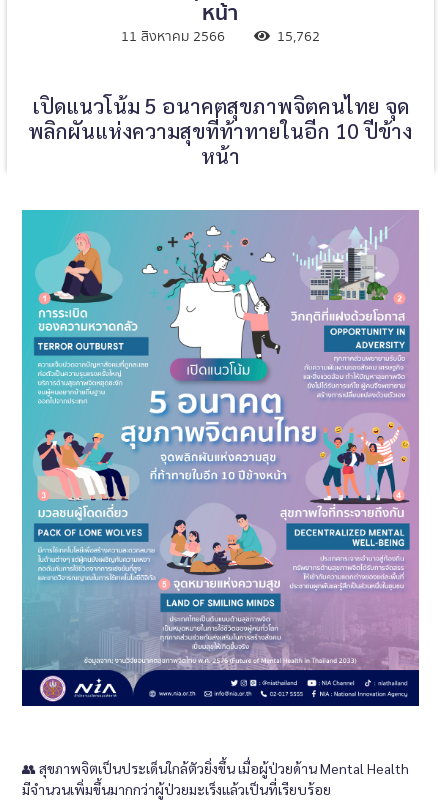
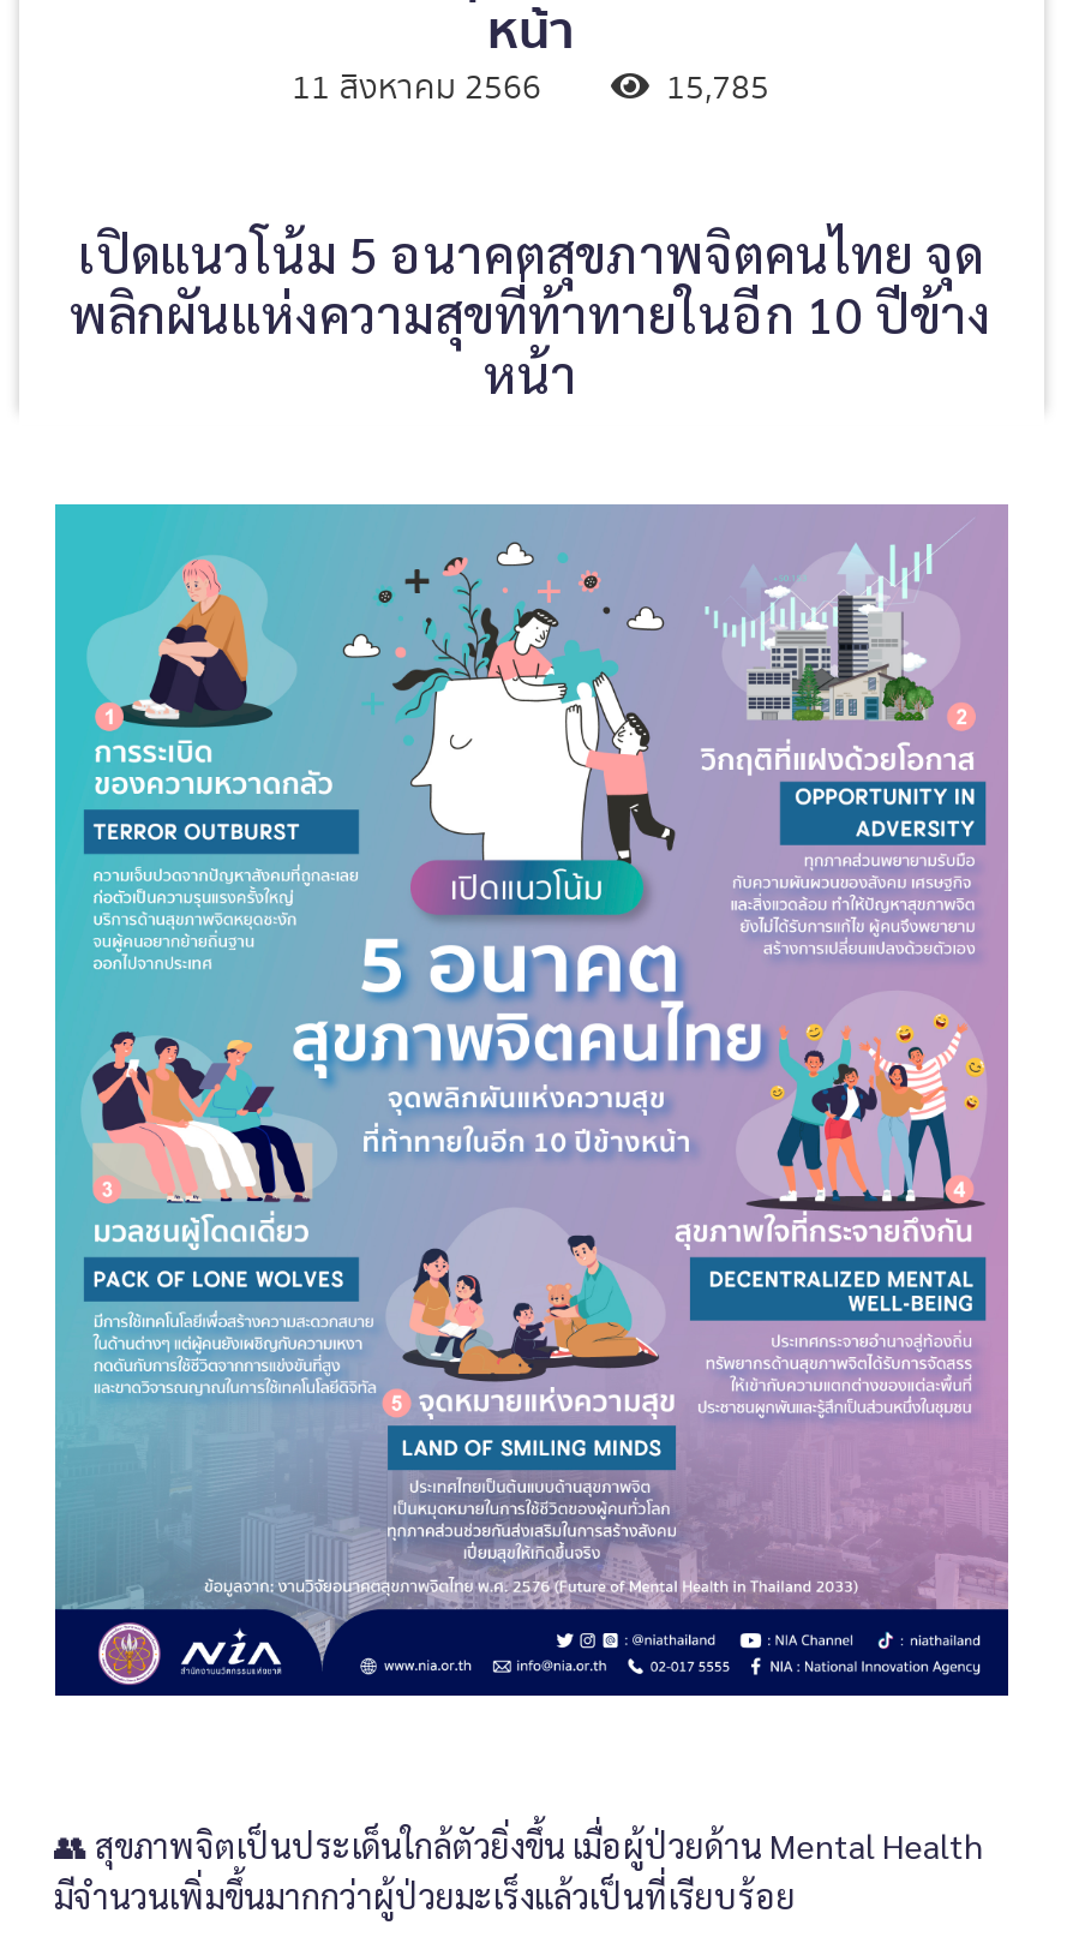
[276,25,319,47] 15,762 -> [666,61,769,114] 15,785

